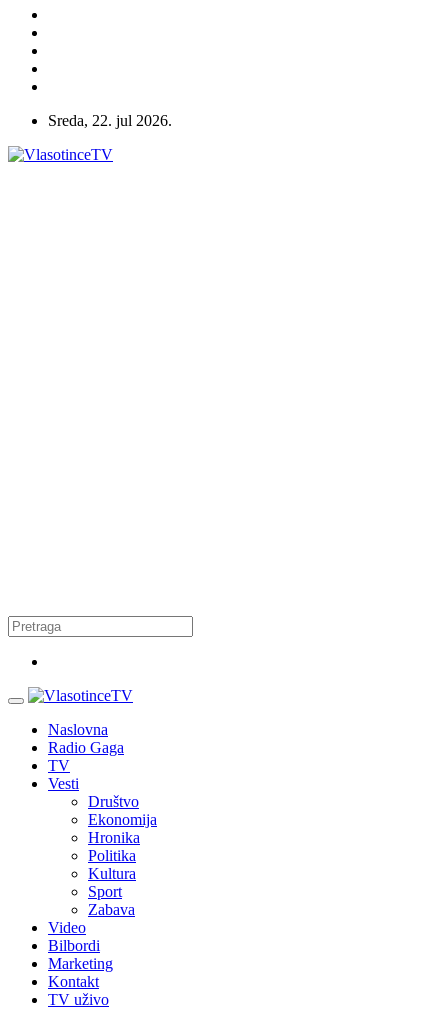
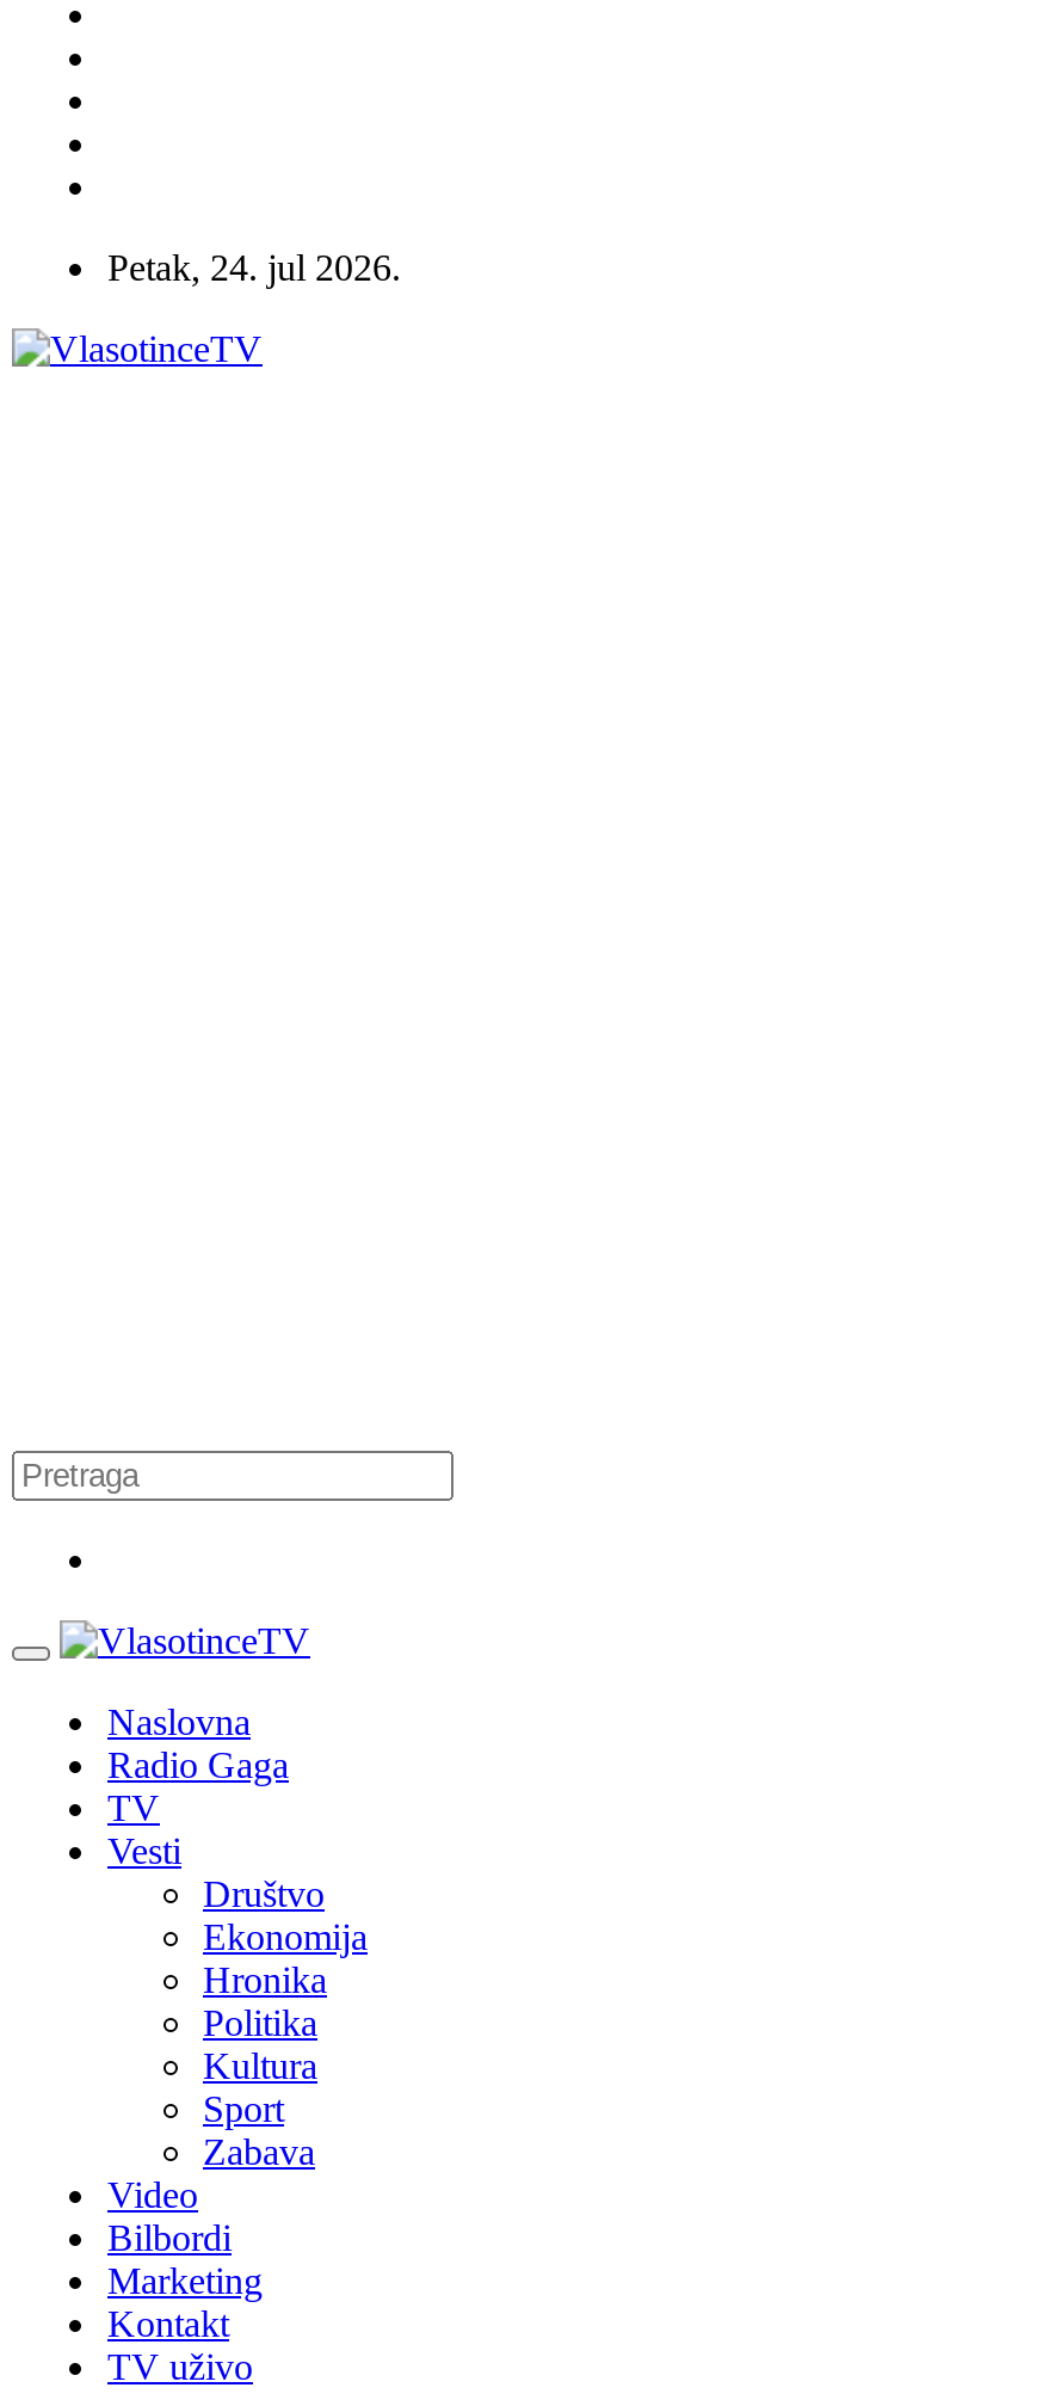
[48,112,172,129] Sreda, 22. jul 2026. -> [107,247,401,288] Petak, 24. jul 2026.

